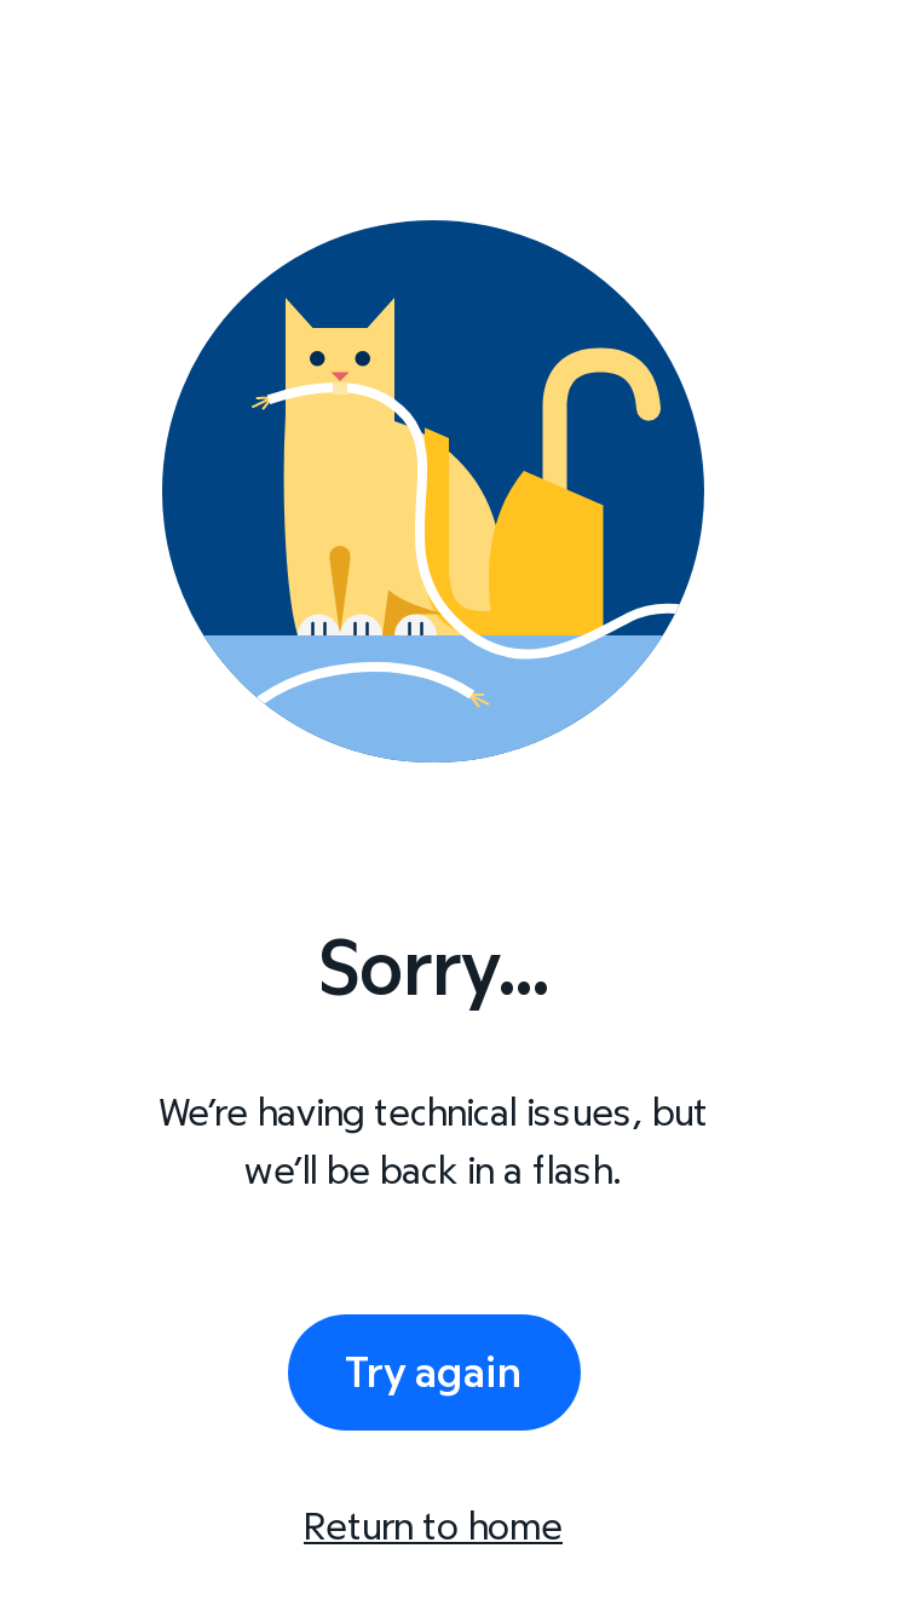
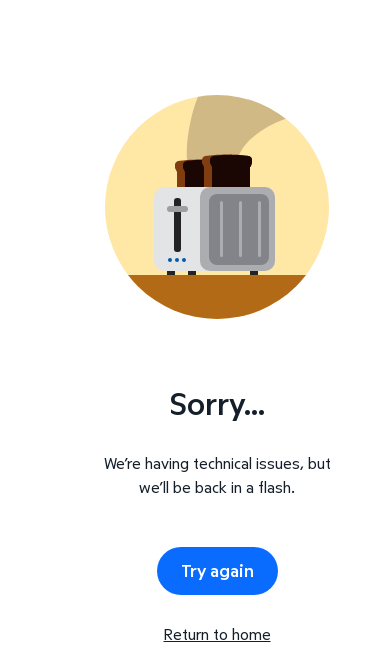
[160,218,707,765] [image] -> [105,95,329,320] [image]

